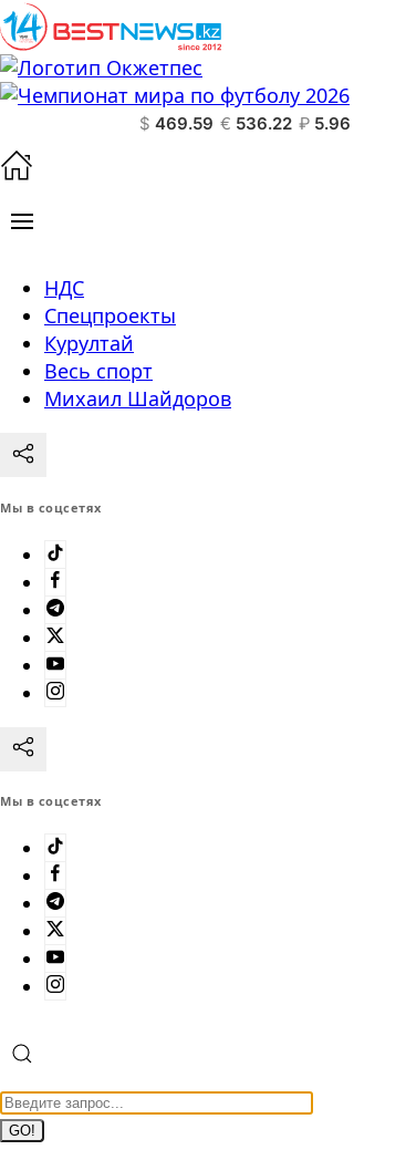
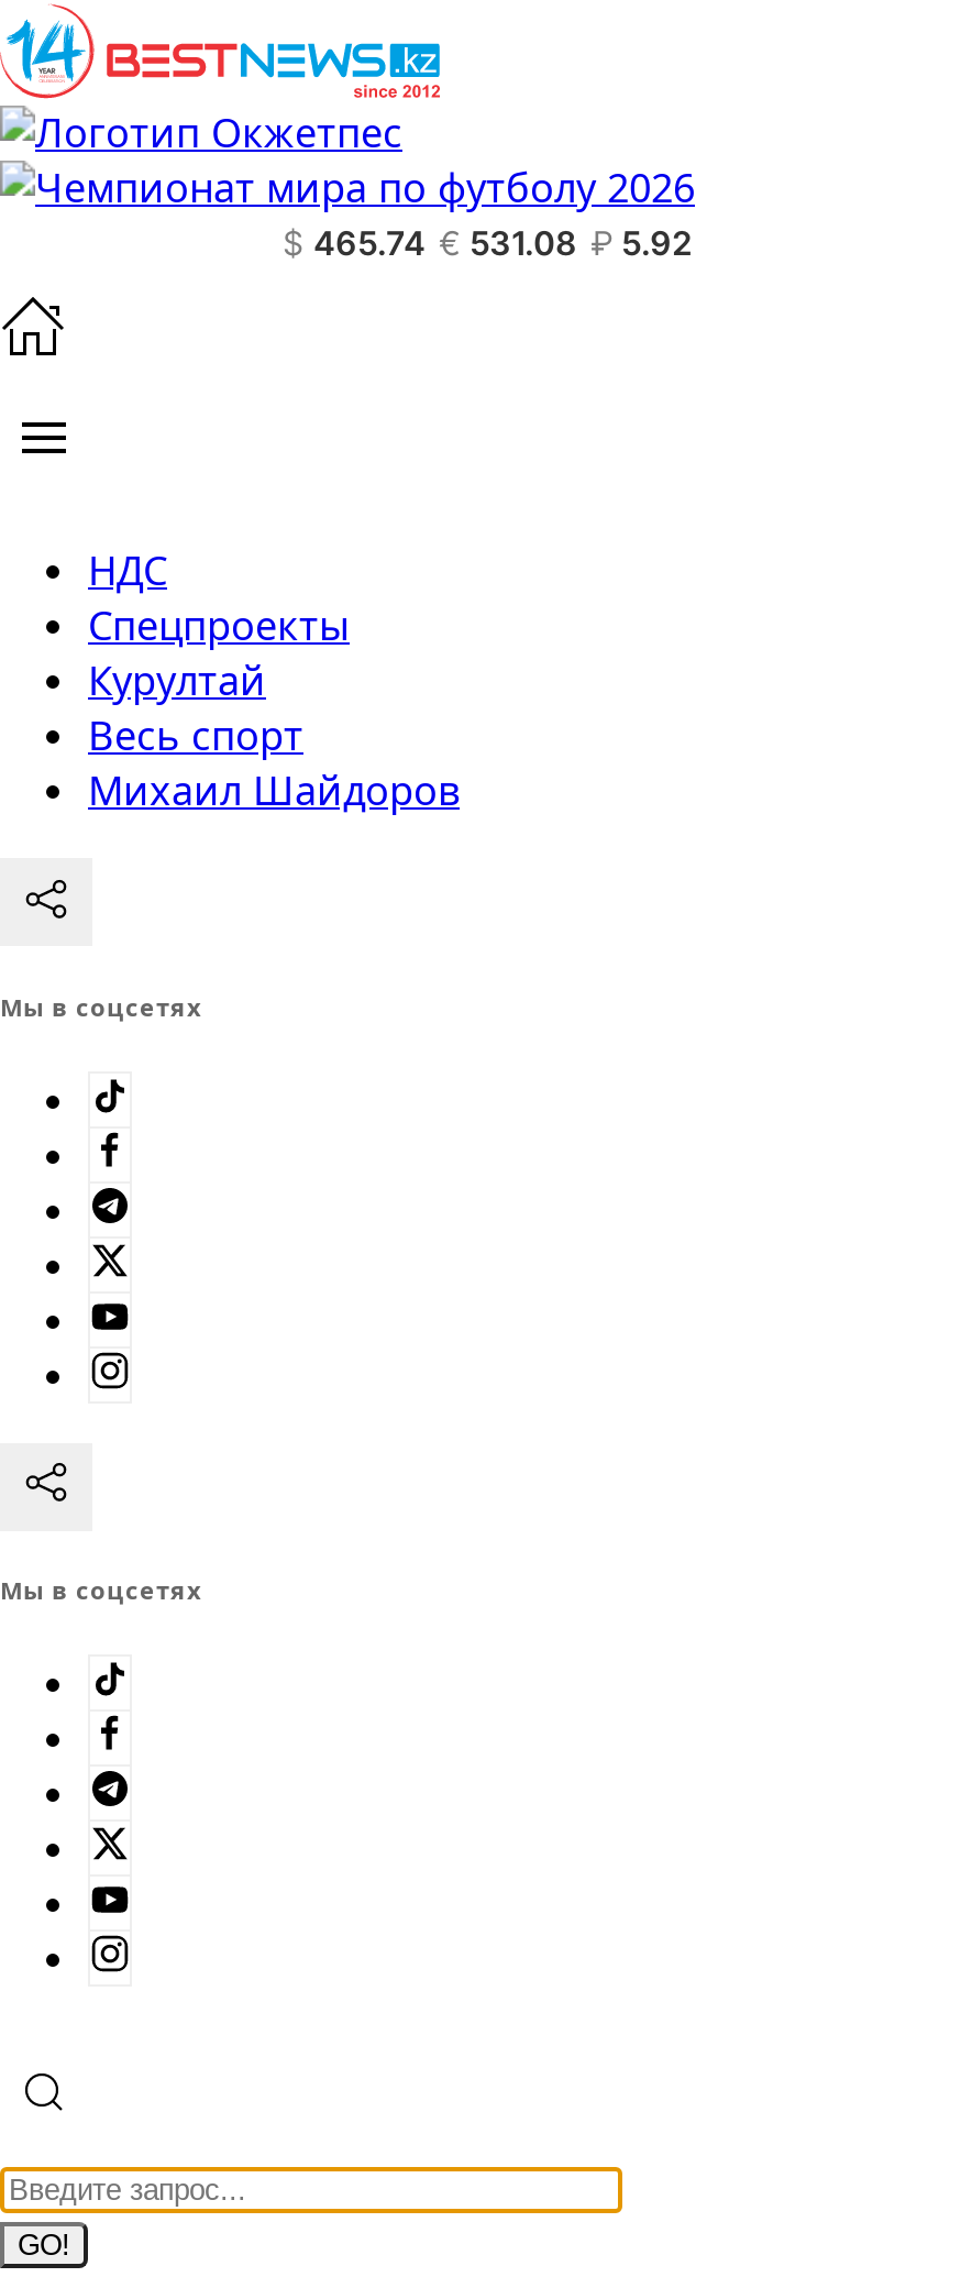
[139,113,351,134] $ 469.59 € 536.22 ₽ 5.96 -> [283,222,692,264] $ 465.74 € 531.08 ₽ 5.92

